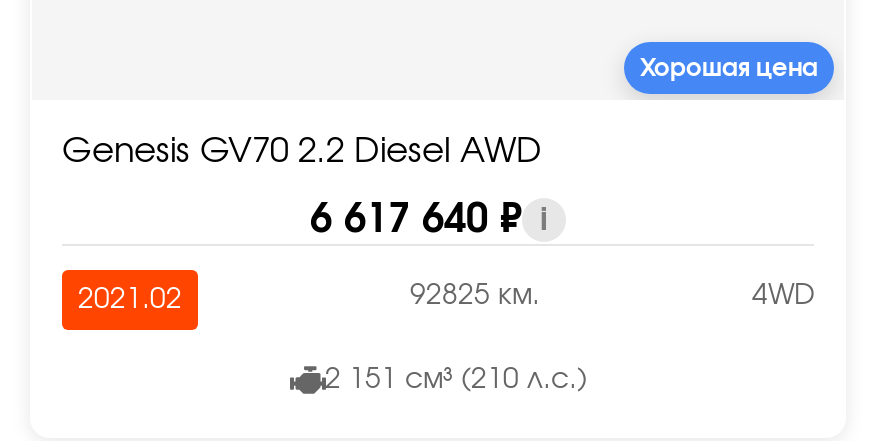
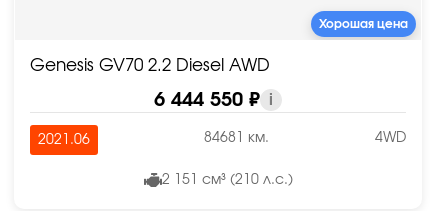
[310,200,548,240] 6 617 640 ₽ i -> [154,90,273,110] 6 444 550 ₽ i
[78,286,182,314] 2021.02 -> [38,133,90,147] 2021.06
[410,282,540,310] 92825 км. -> [204,131,269,145] 84681 км.

